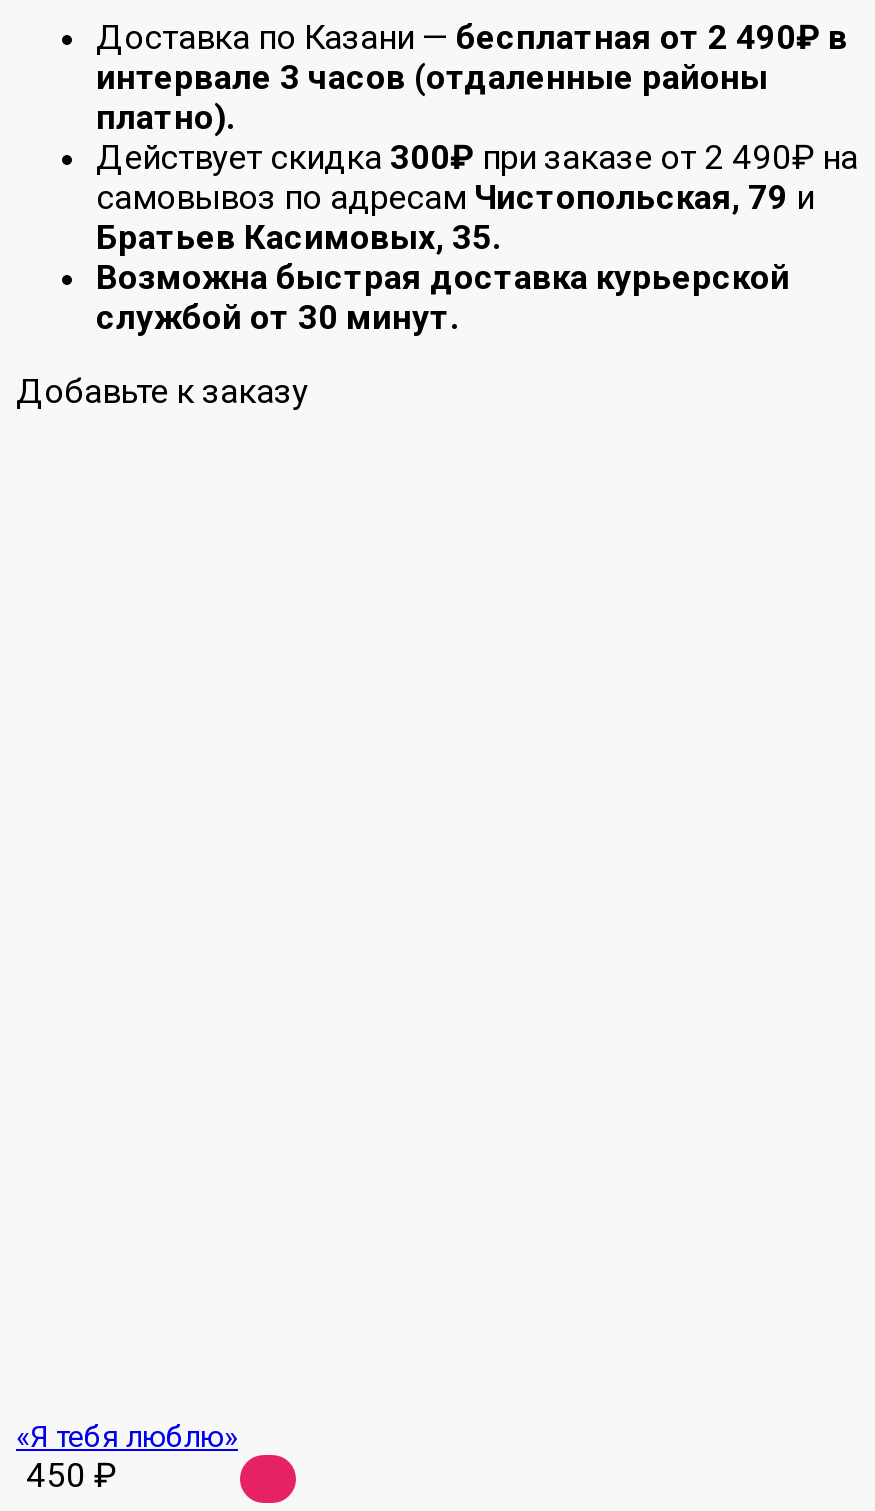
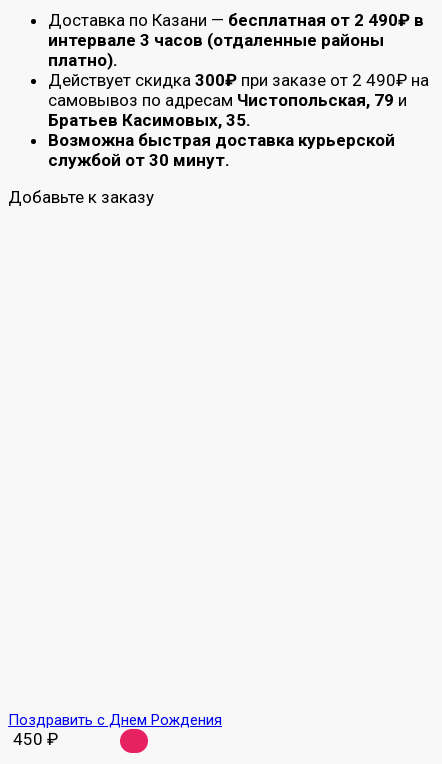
[16,1419,238,1455] «Я тебя люблю» -> [8,711,222,729] Поздравить с Днем Рождения

